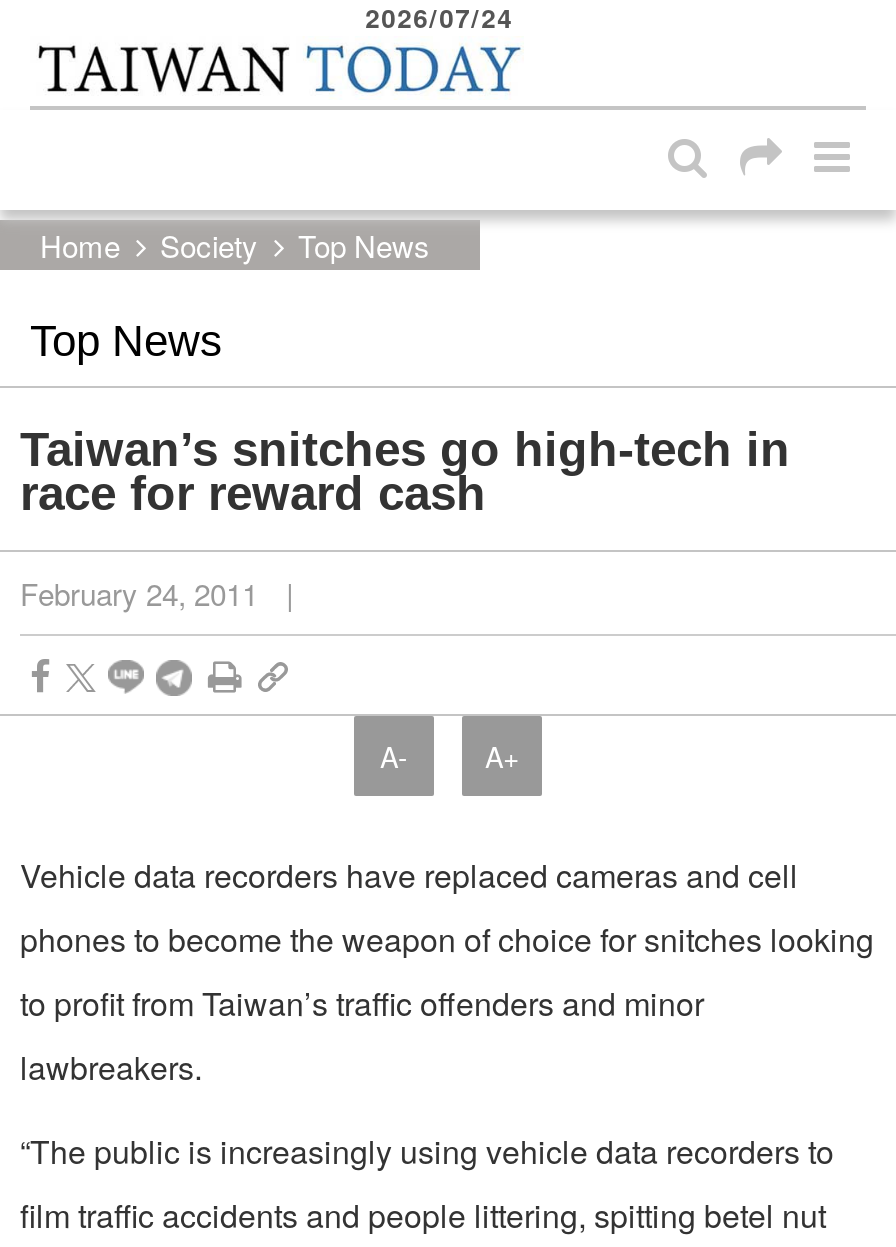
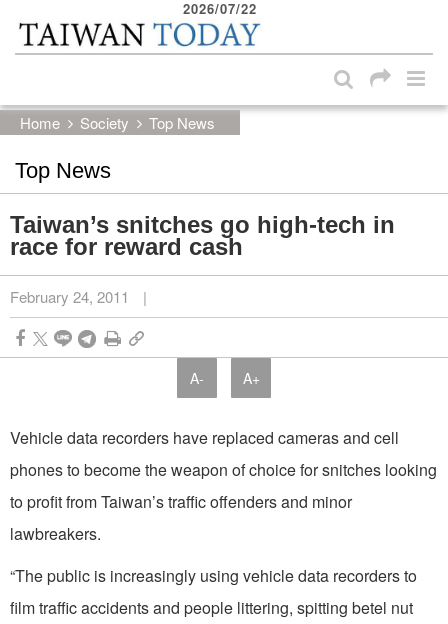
[365,0,513,36] 2026/07/24 -> [183,0,257,18] 2026/07/22

